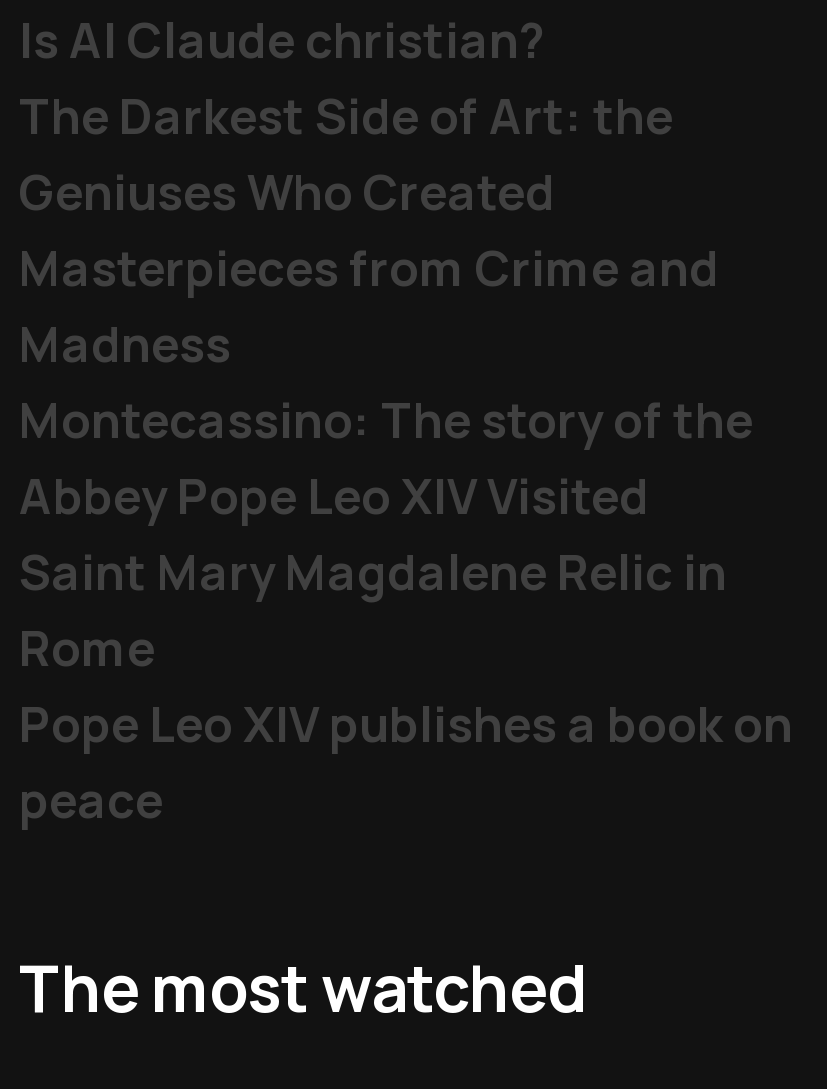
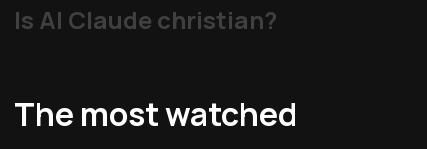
[19,82,793,832] The Darkest Side of Art: the | Geniuses Who Created | Masterpieces from Crime and | Madness | Montecassino: The story of the | Abbey Pope Leo XIV Visited | Saint Mary Magdalene Relic in | Rome | Pope Leo XIV publishes a book on | peace -> none

